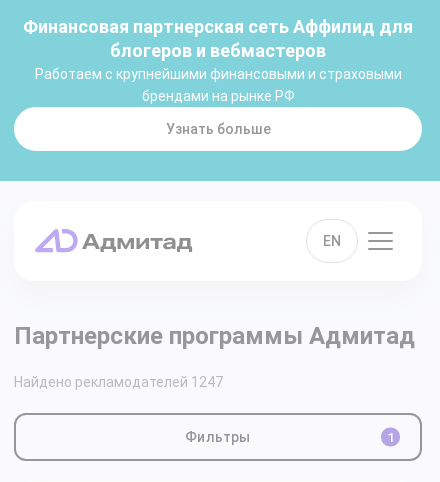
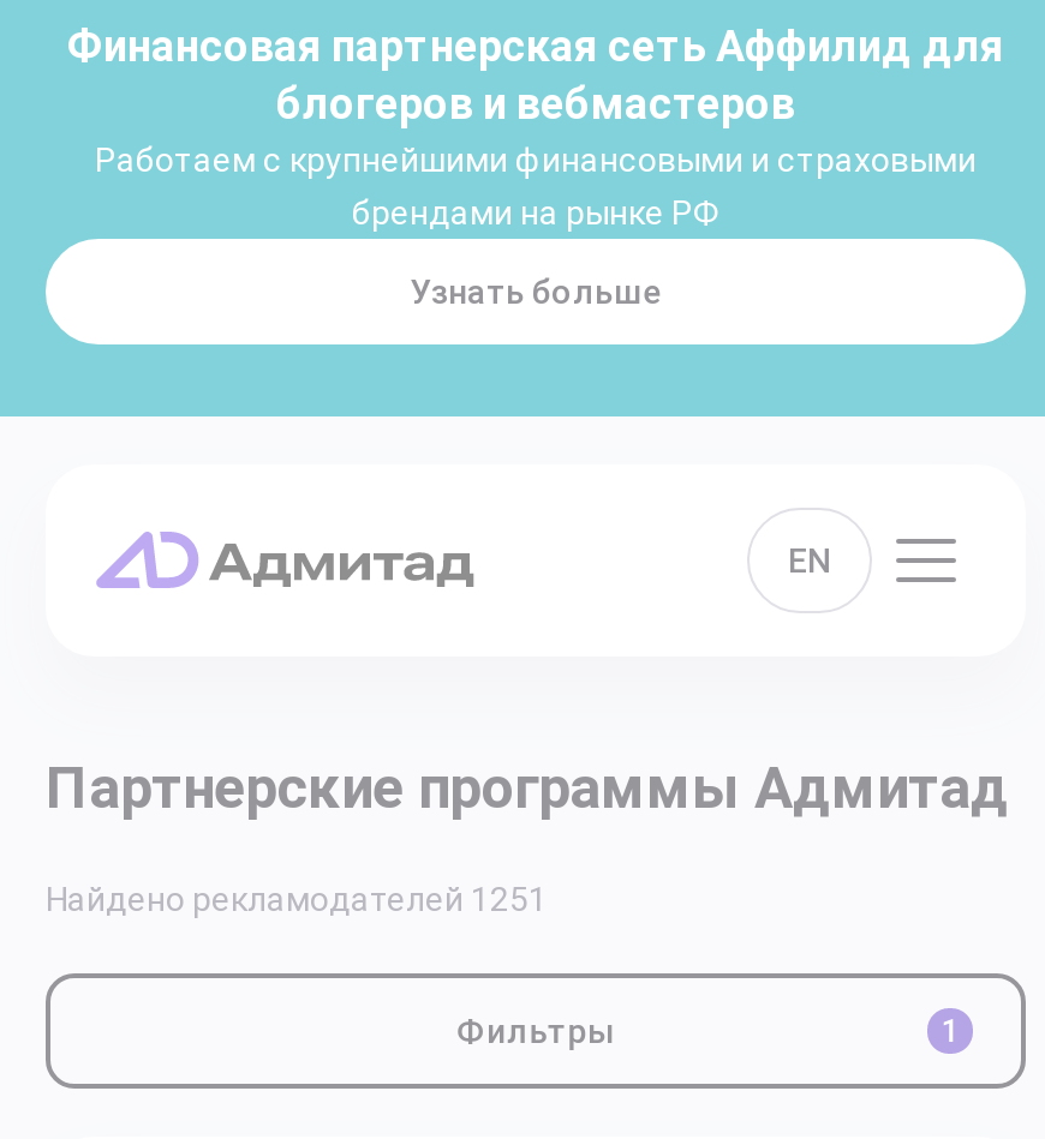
[14,374,223,390] Найдено рекламодателей 1247 -> [46,880,548,918] Найдено рекламодателей 1251

